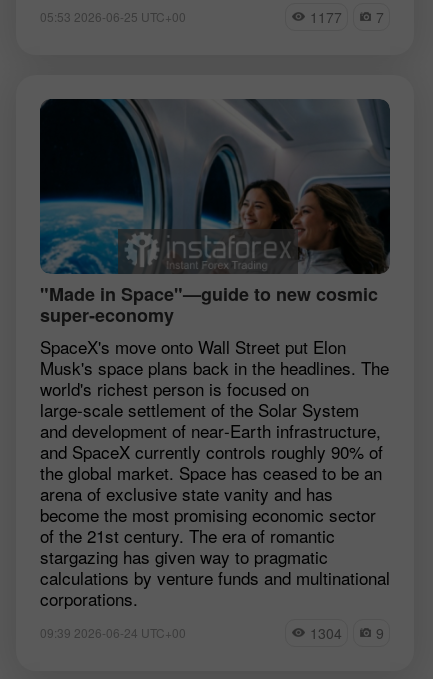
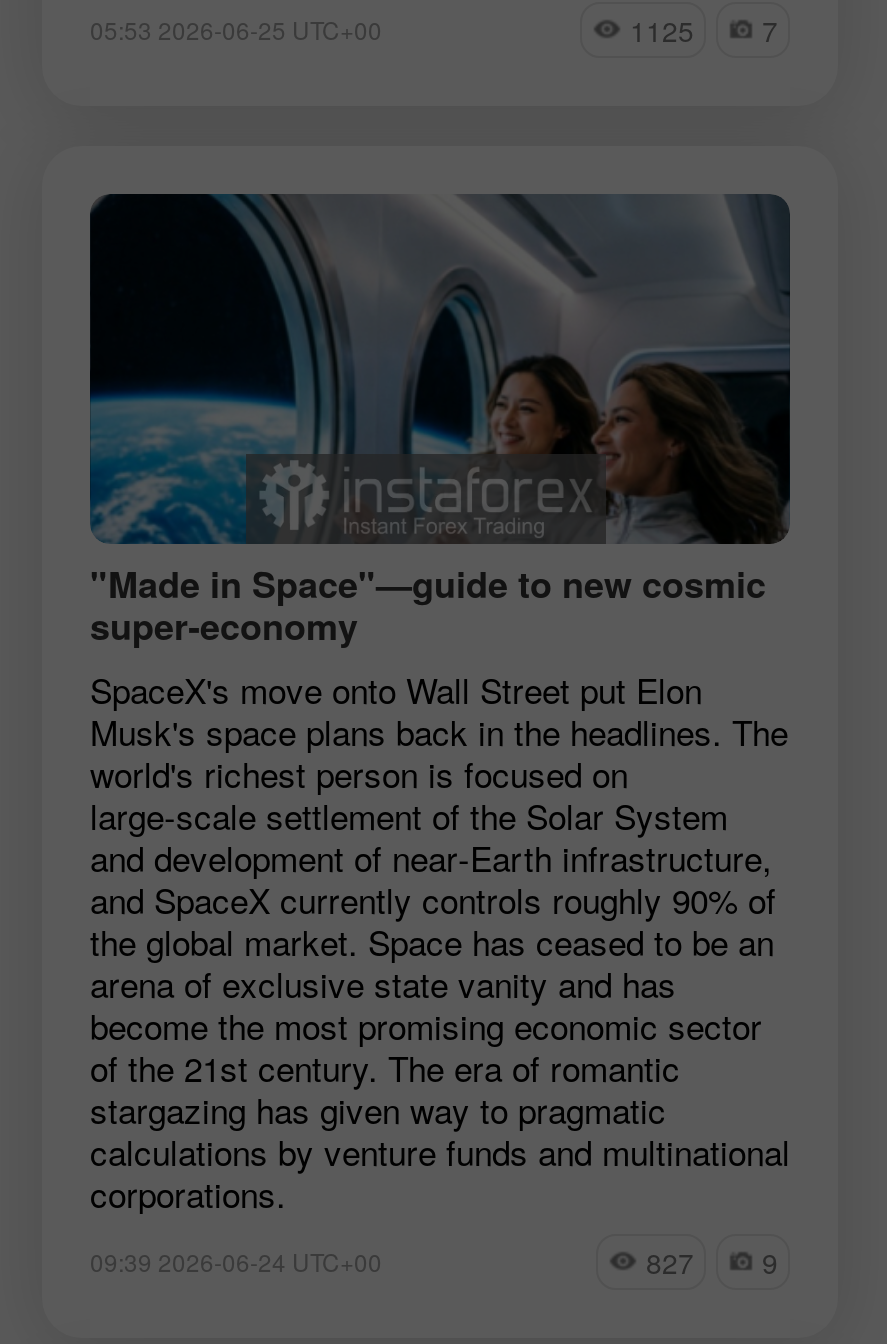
[310,7,384,27] 1177 7 -> [630,10,778,50] 1125 7
[310,623,384,643] 1304 9 -> [646,1242,778,1282] 827 9

